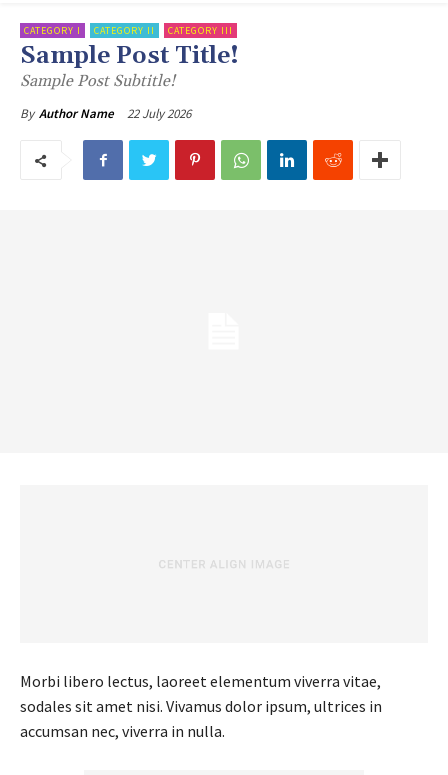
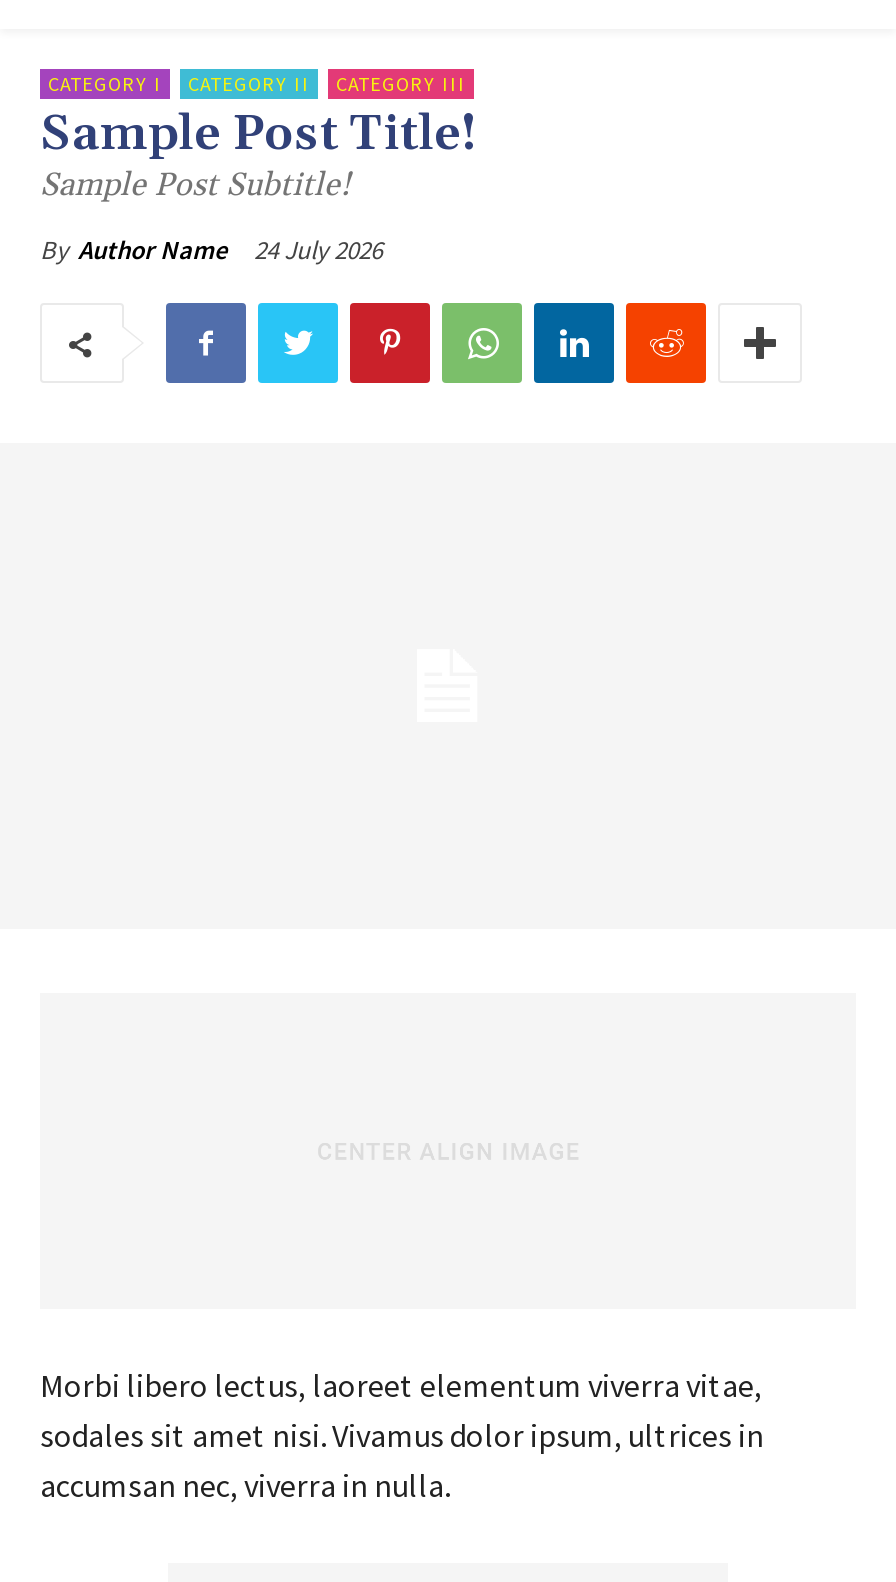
[20,105,191,122] By Author Name 22 July 2026 -> [40,233,382,267] By Author Name 24 July 2026

